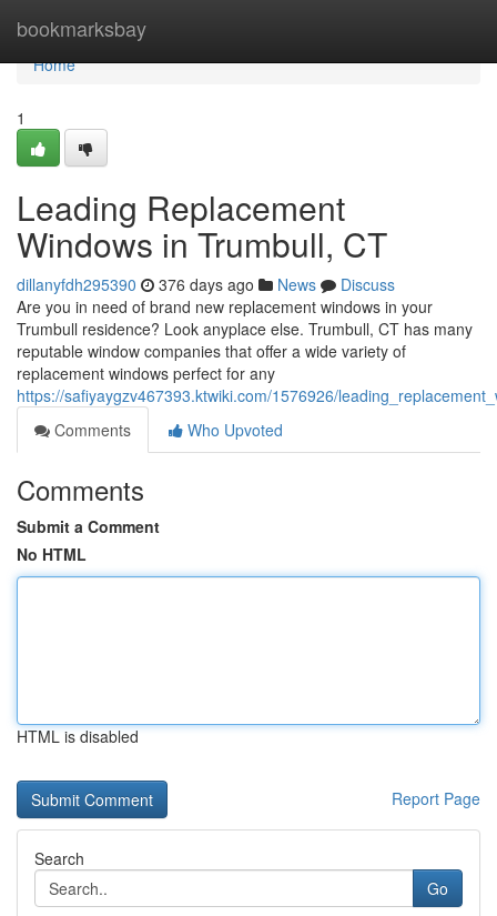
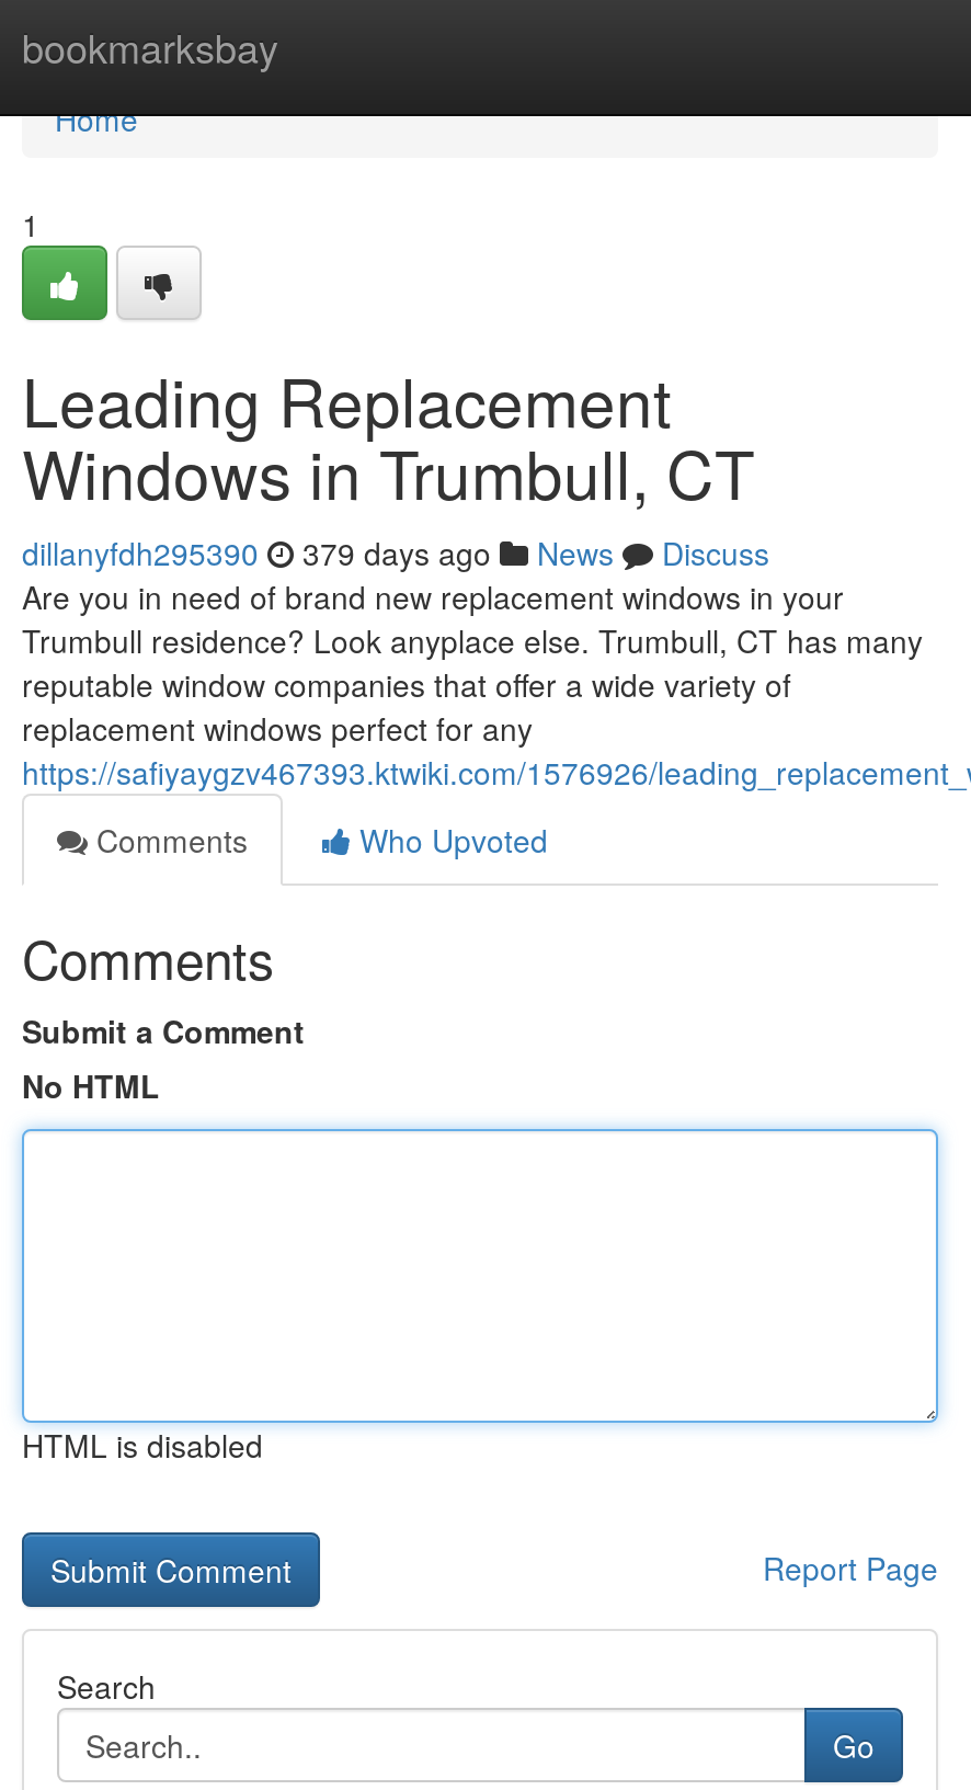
[17,273,395,295] dillanyfdh295390 376 days ago News Discuss -> [22,531,769,574] dillanyfdh295390 379 days ago News Discuss

